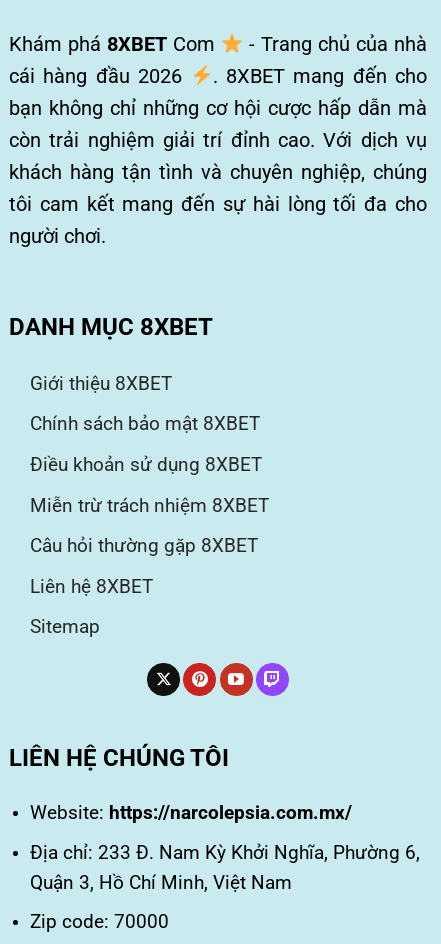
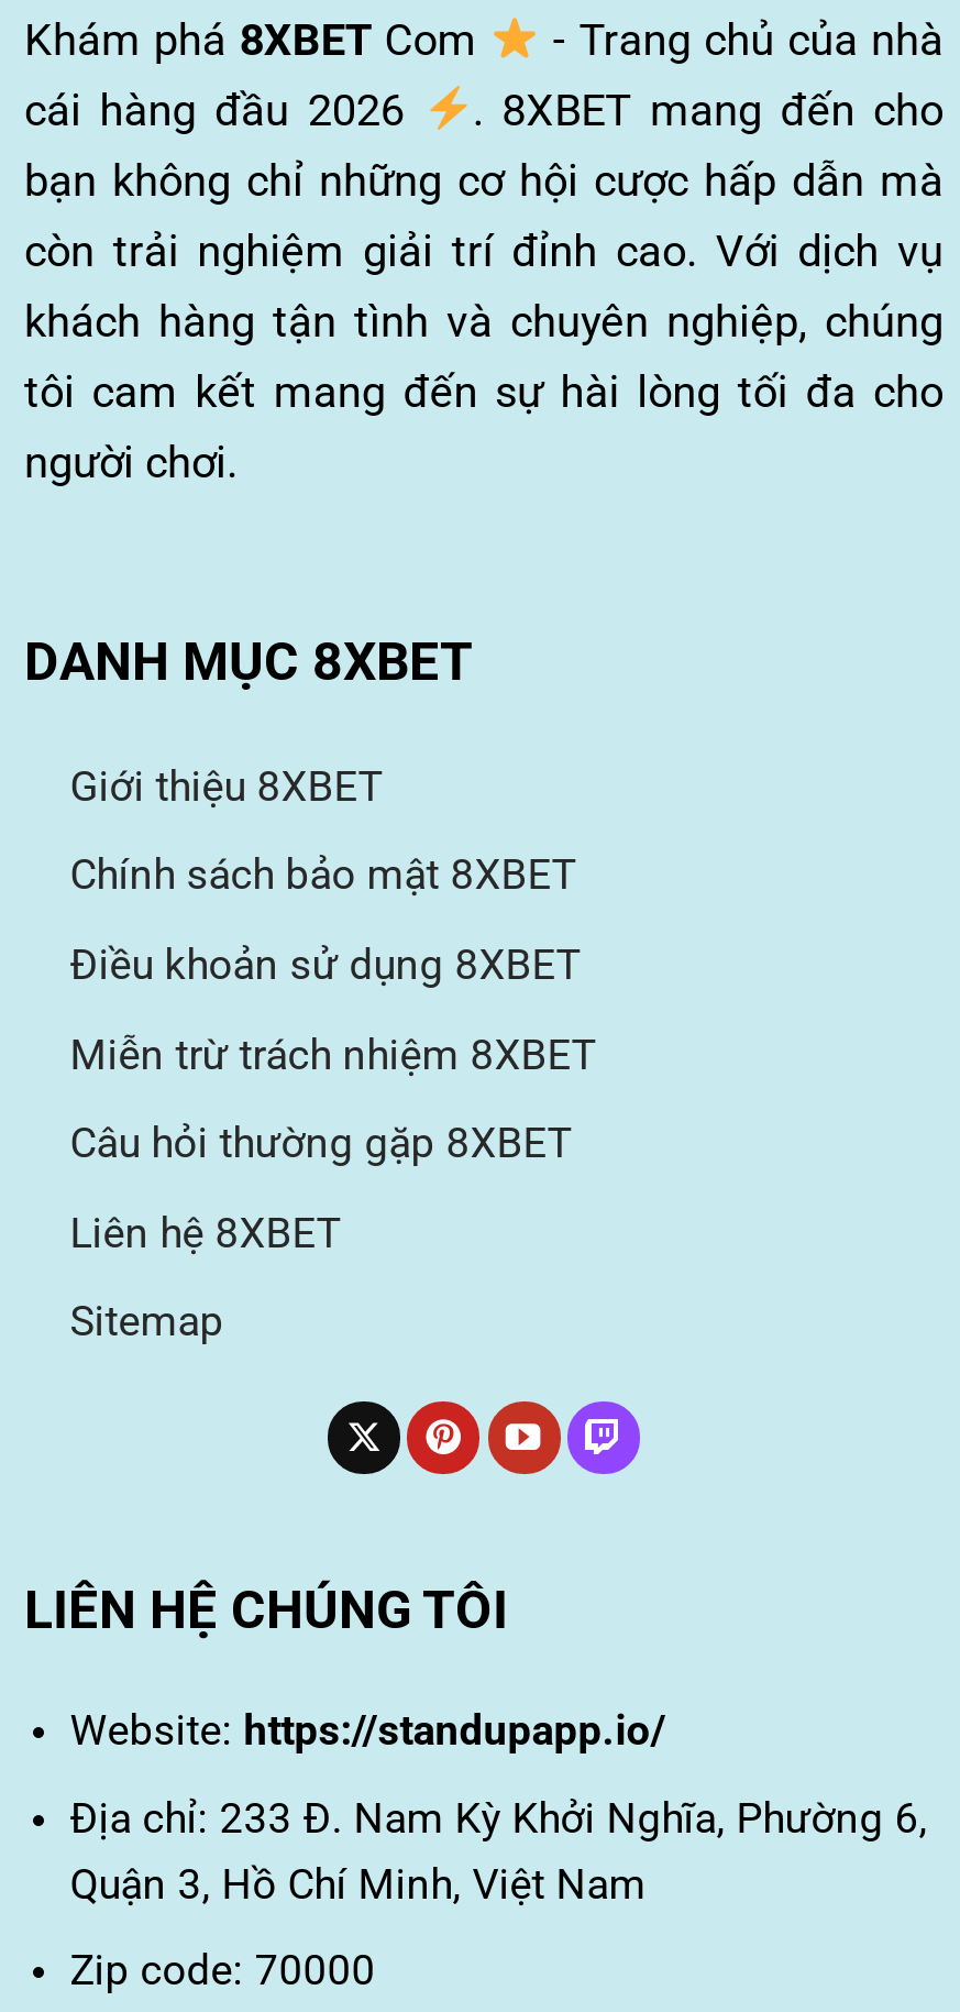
[30,801,352,824] Website: https://narcolepsia.com.mx/ -> [70,1705,666,1756] Website: https://standupapp.io/

